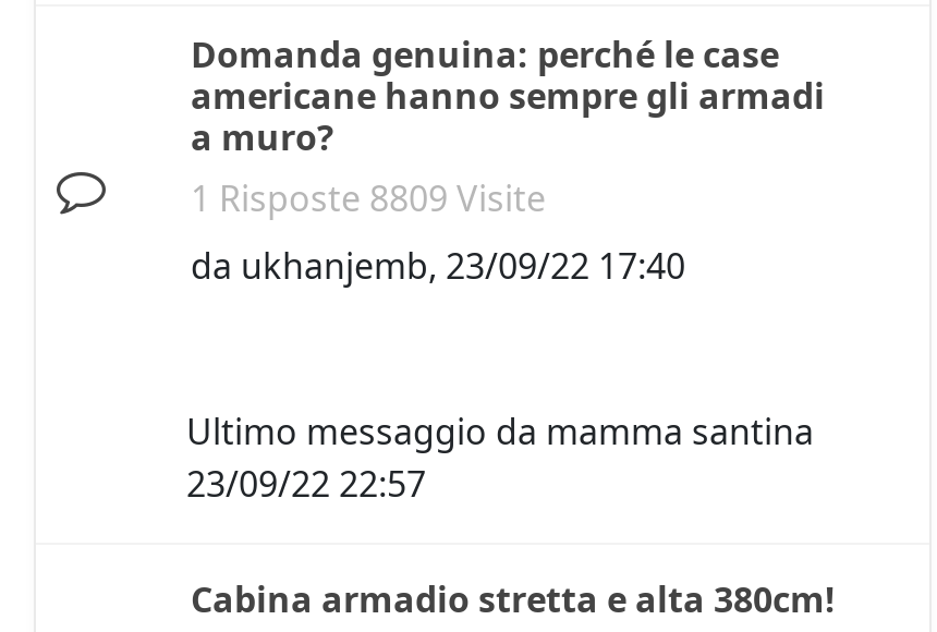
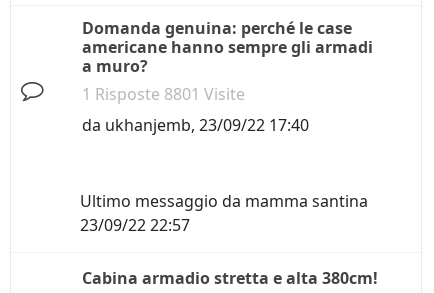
[191,174,546,222] 1 Risposte 8809 Visite -> [82,83,245,105] 1 Risposte 8801 Visite

